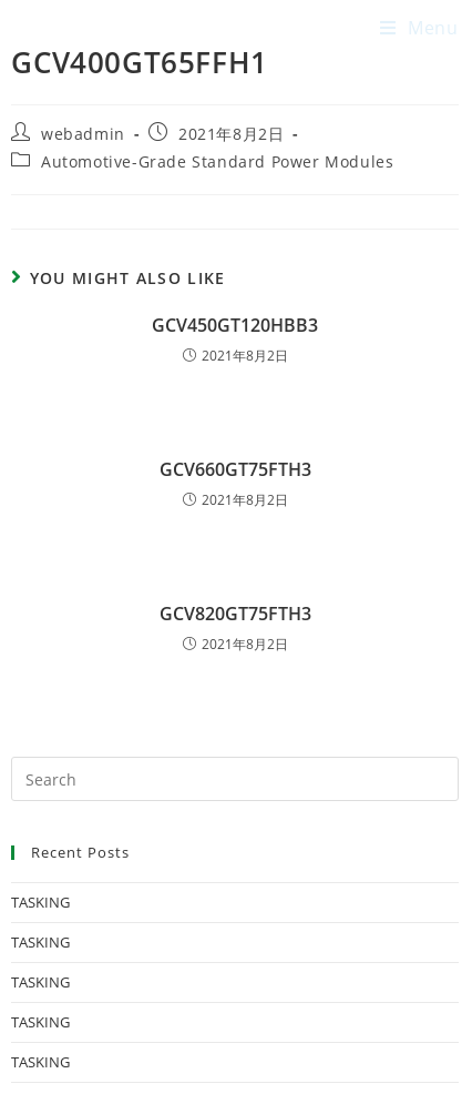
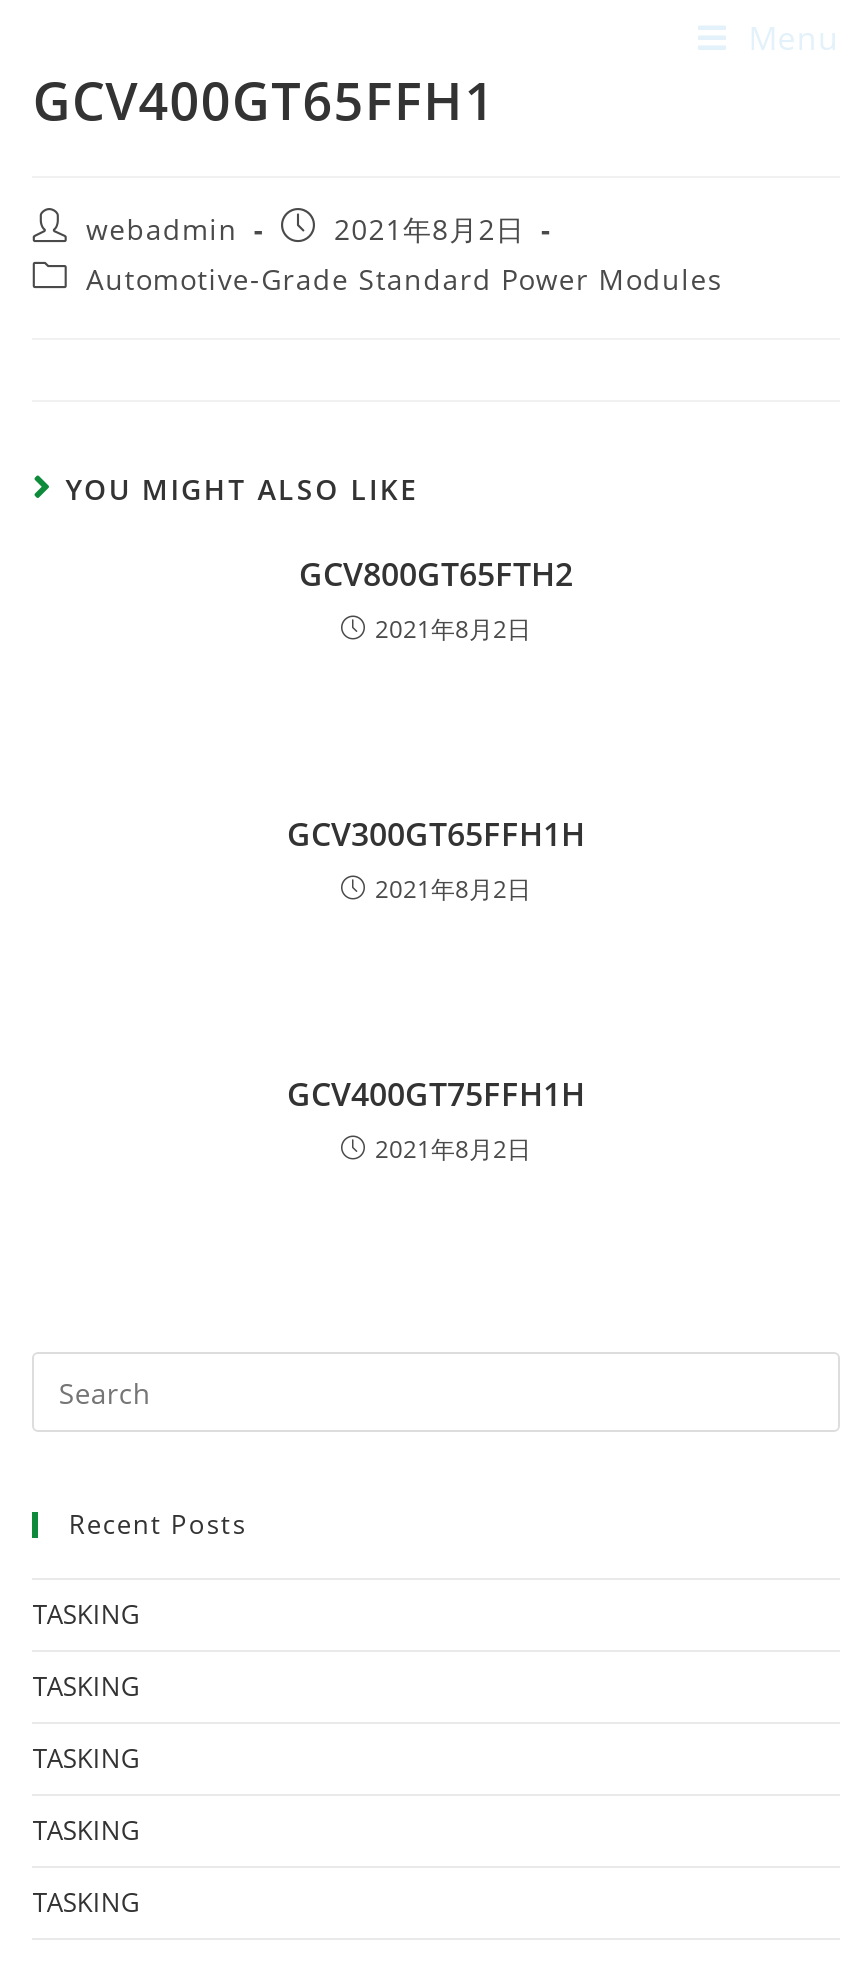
[152,313,318,337] GCV450GT120HBB3 -> [299,552,573,596] GCV800GT65FTH2
[159,457,311,482] GCV660GT75FTH3 -> [287,812,585,856] GCV300GT65FFH1H
[159,601,311,626] GCV820GT75FTH3 -> [287,1072,585,1116] GCV400GT75FFH1H

